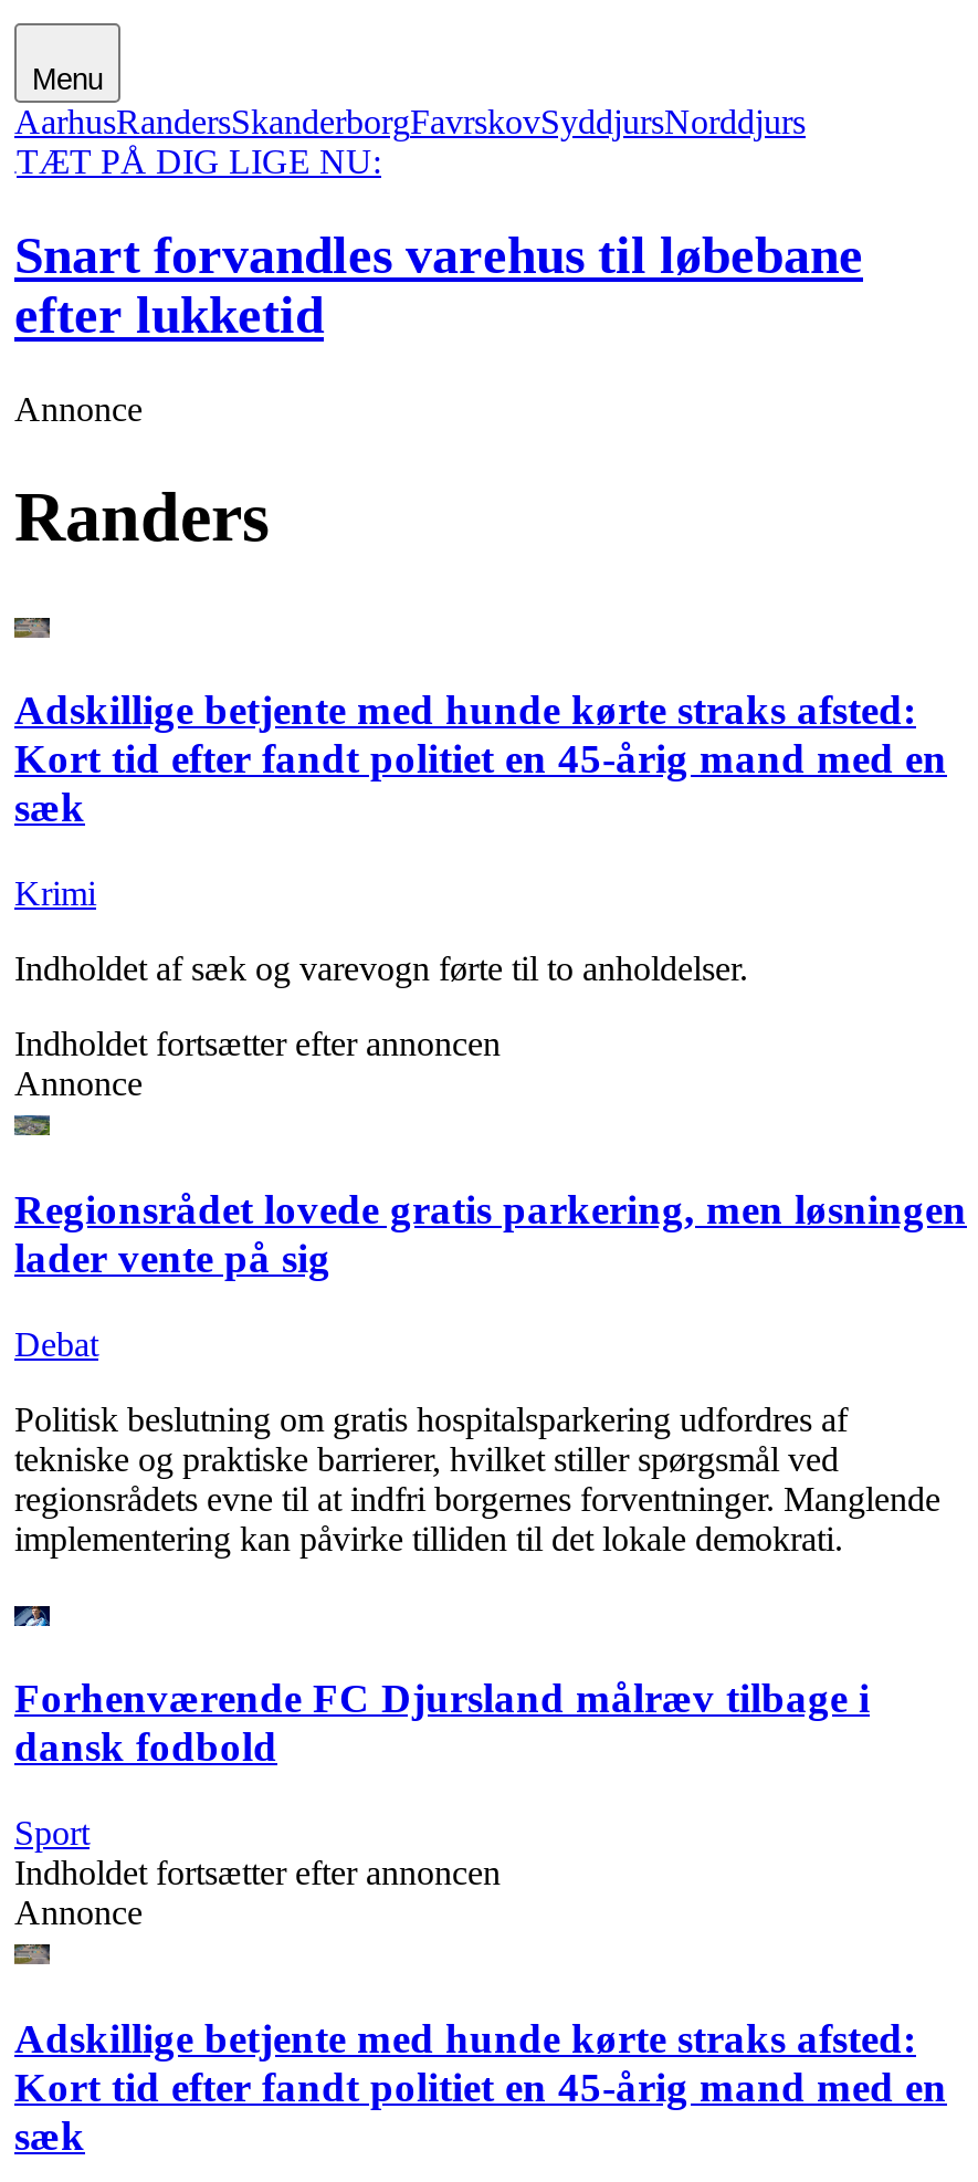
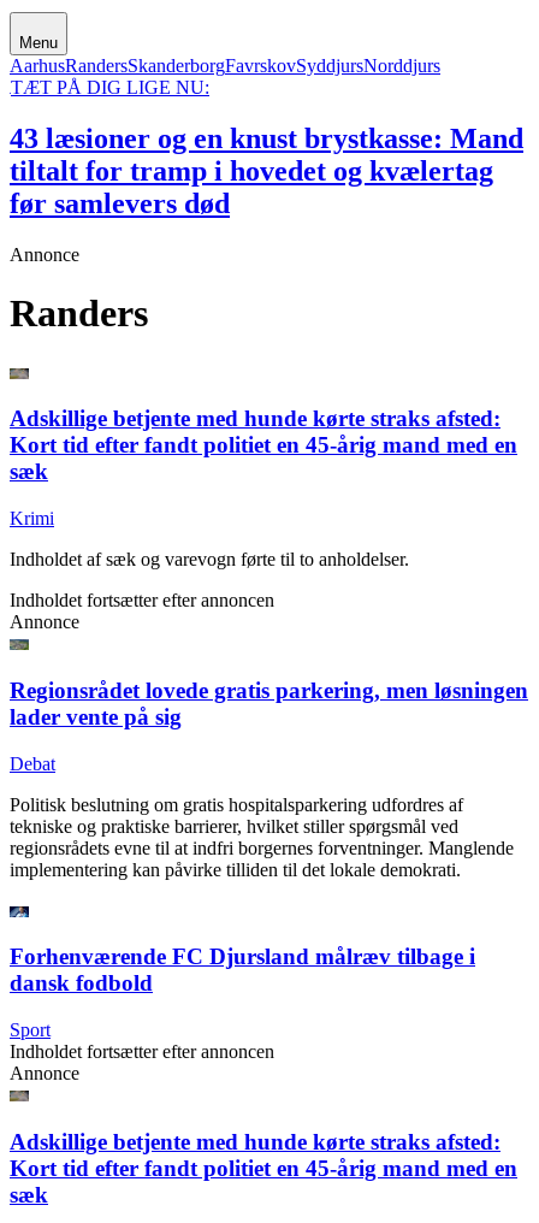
[14,226,863,344] Snart forvandles varehus til løbebane | efter lukketid -> [10,123,523,219] 43 læsioner og en knust brystkasse: Mand | tiltalt for tramp i hovedet og kvælertag | før samlevers død

